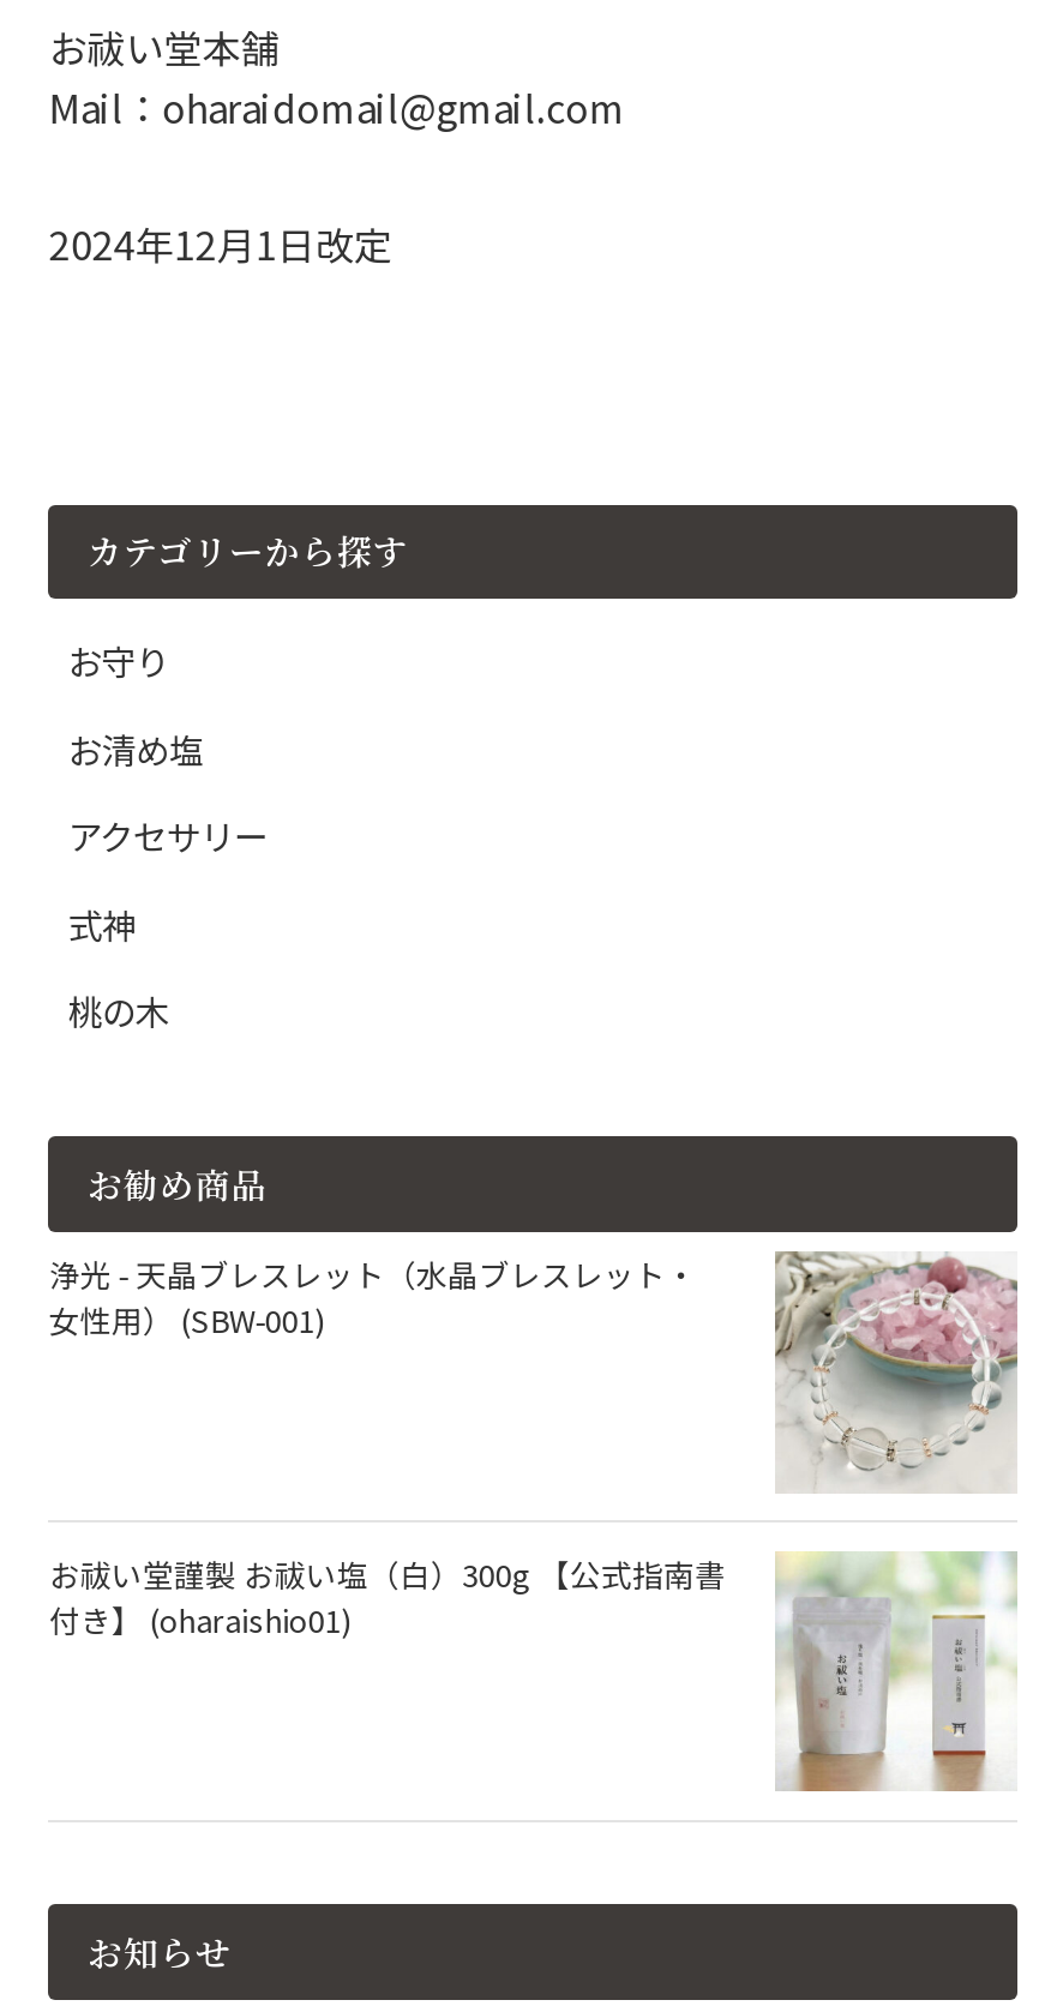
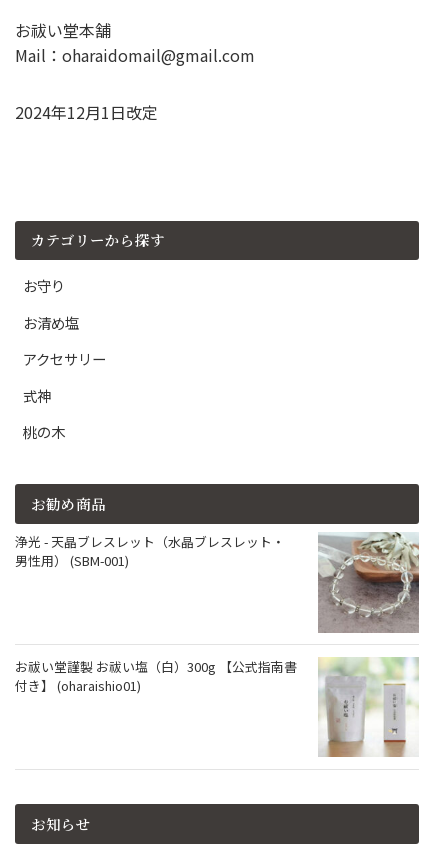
[775,1249,1020,1491] [image] -> [318,531,420,633] [image]
[49,1297,325,1343] 女性用） (SBW-001) -> [15,551,129,570] 男性用） (SBM-001)

